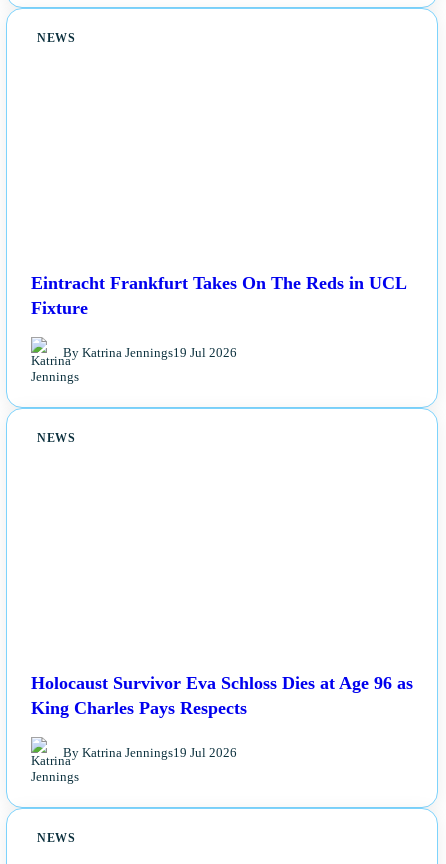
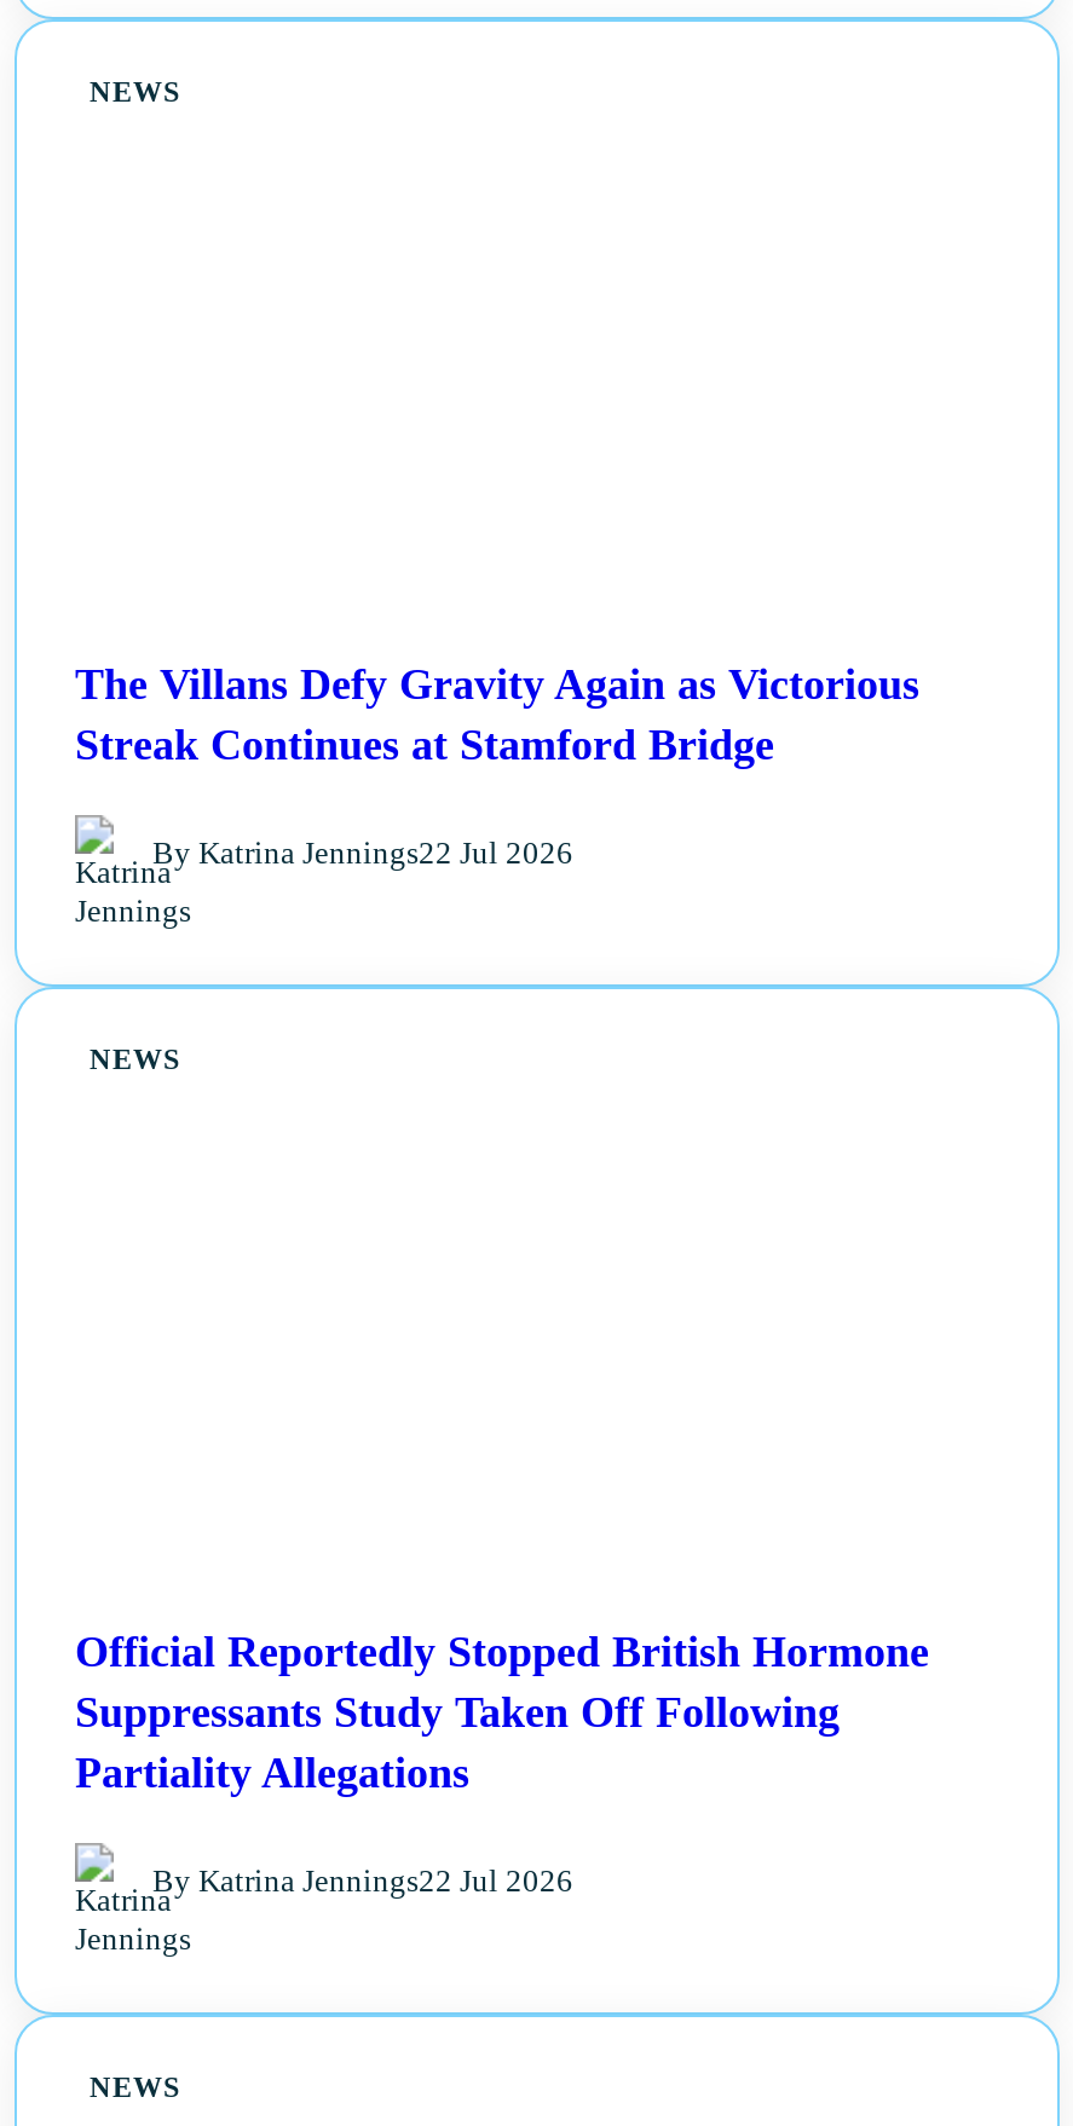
[31,272,406,317] Eintracht Frankfurt Takes On The Reds in UCL | Fixture -> [75,659,919,768] The Villans Defy Gravity Again as Victorious | Streak Continues at Stamford Bridge
[63,344,237,359] By Katrina Jennings19 Jul 2026 -> [152,833,573,870] By Katrina Jennings22 Jul 2026
[31,672,413,717] Holocaust Survivor Eva Schloss Dies at Age 96 as | King Charles Pays Respects -> [75,1627,929,1796] Official Reportedly Stopped British Hormone | Suppressants Study Taken Off Following | Partiality Allegations
[63,744,237,759] By Katrina Jennings19 Jul 2026 -> [152,1861,573,1897] By Katrina Jennings22 Jul 2026

